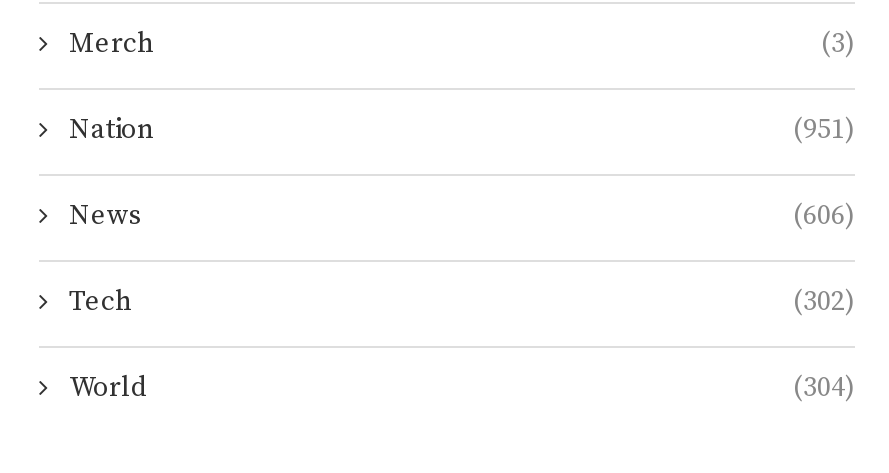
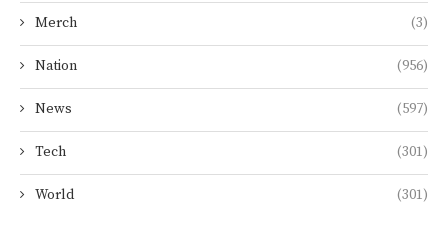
[793,112,855,148] (951) -> [397,57,428,75] (956)
[793,198,855,234] (606) -> [397,100,428,118] (597)
[793,284,855,320] (302) -> [397,143,428,161] (301)
[793,370,855,406] (304) -> [397,186,428,204] (301)

